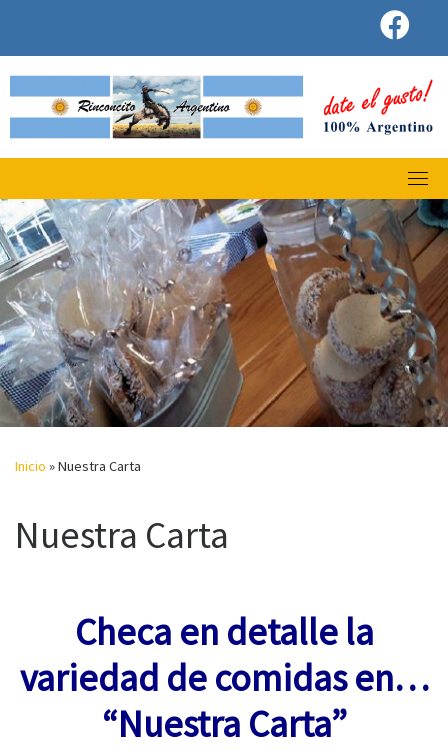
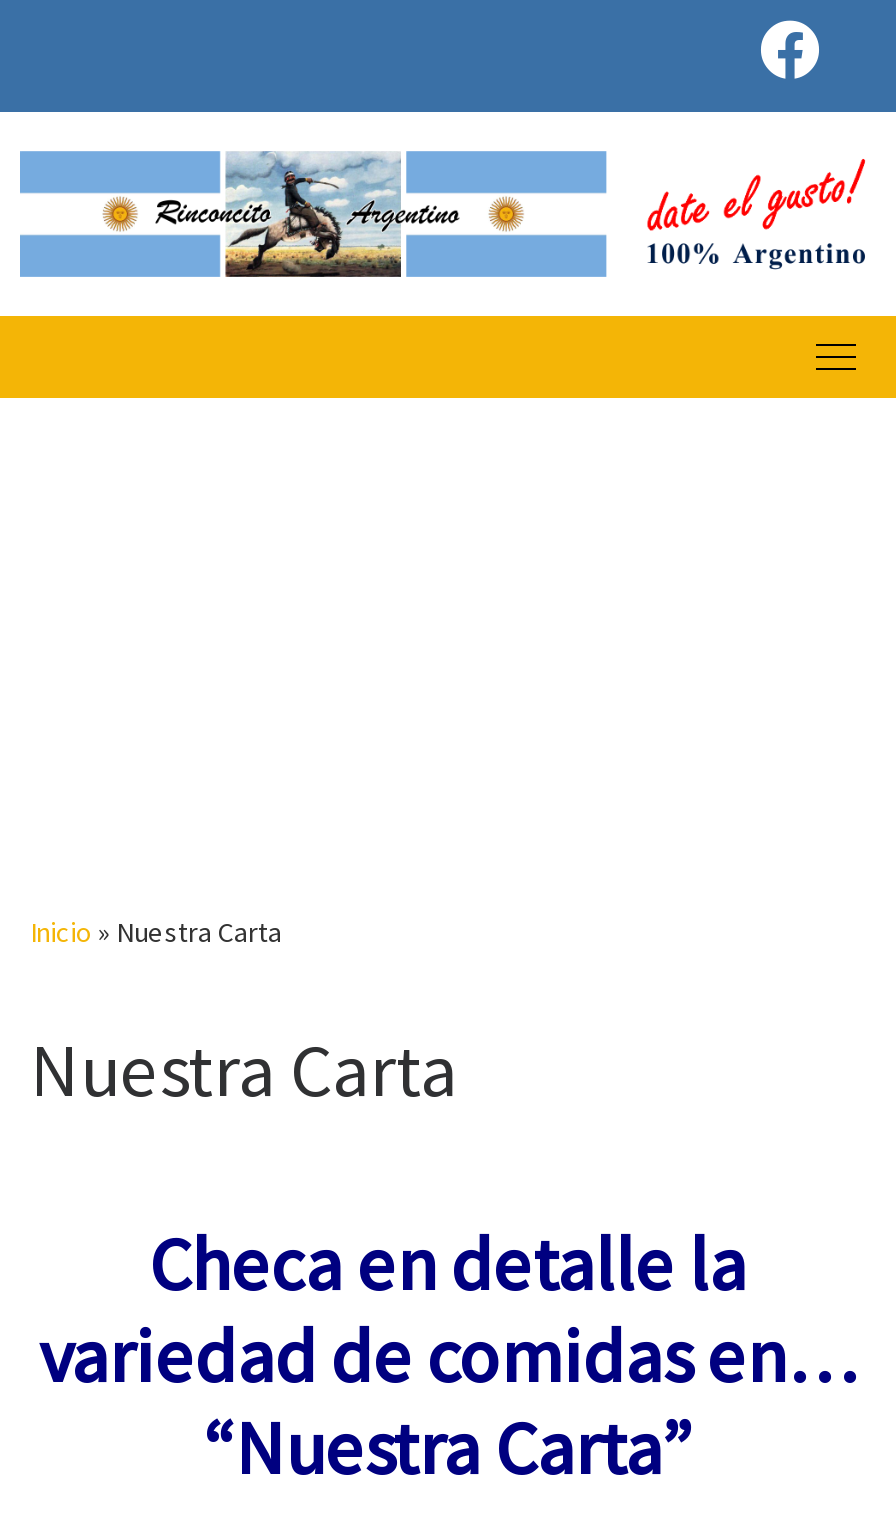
[3,198,445,428] [image] -> none

